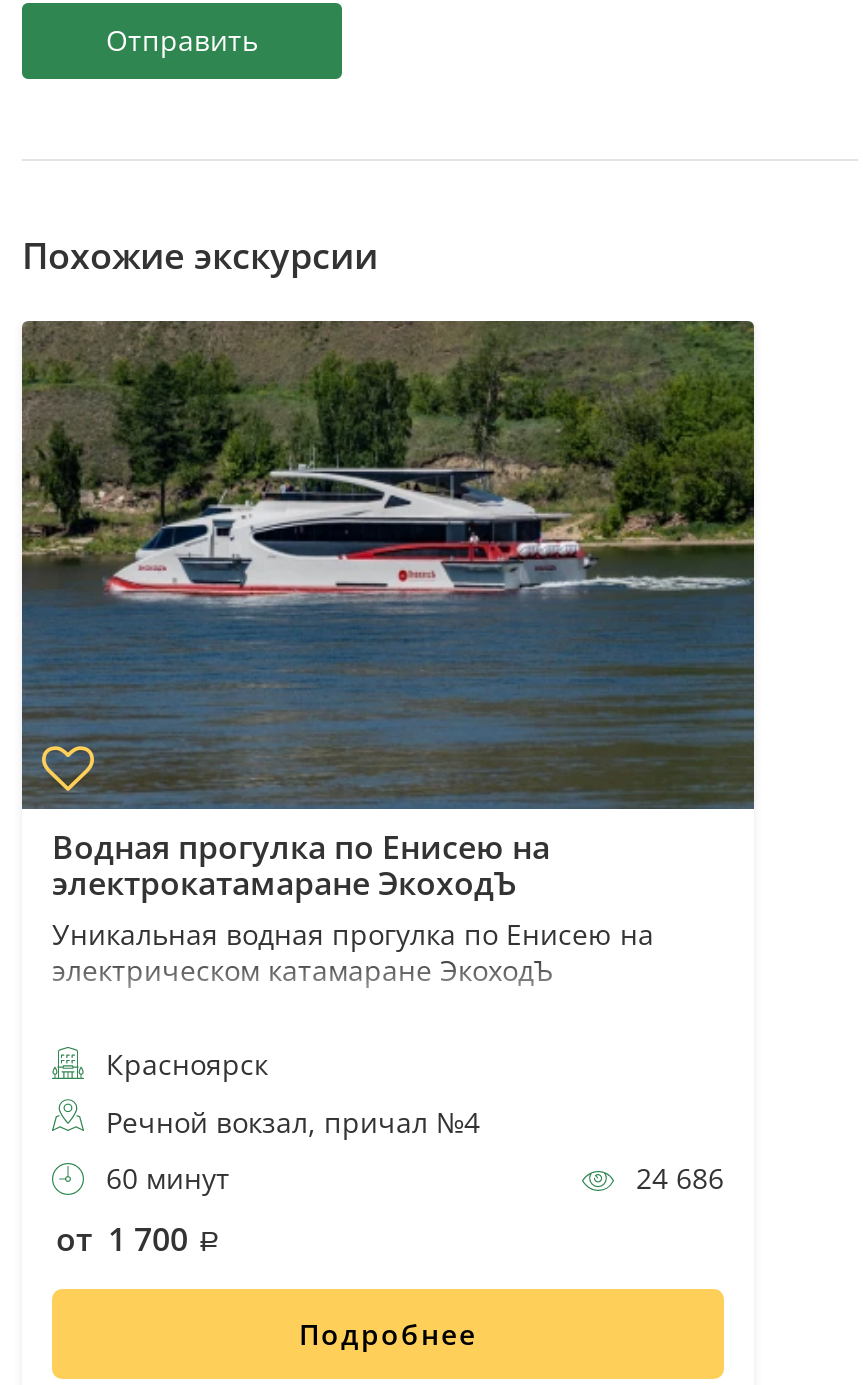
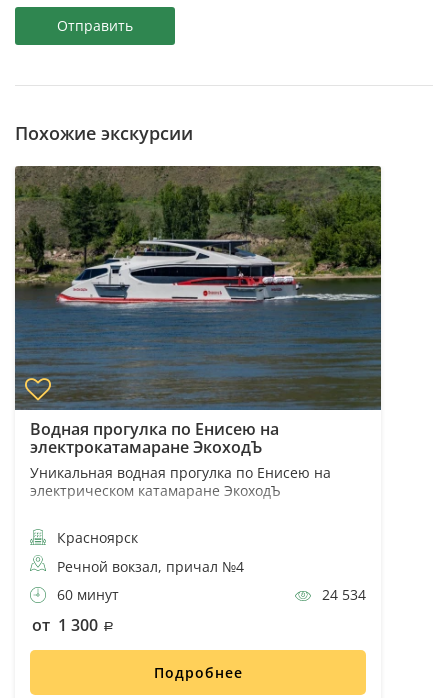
[628,1158,724,1196] 24 686 -> [318,584,366,603] 24 534
[56,1216,196,1260] от 1 700 -> [32,613,102,635] от 1 300

